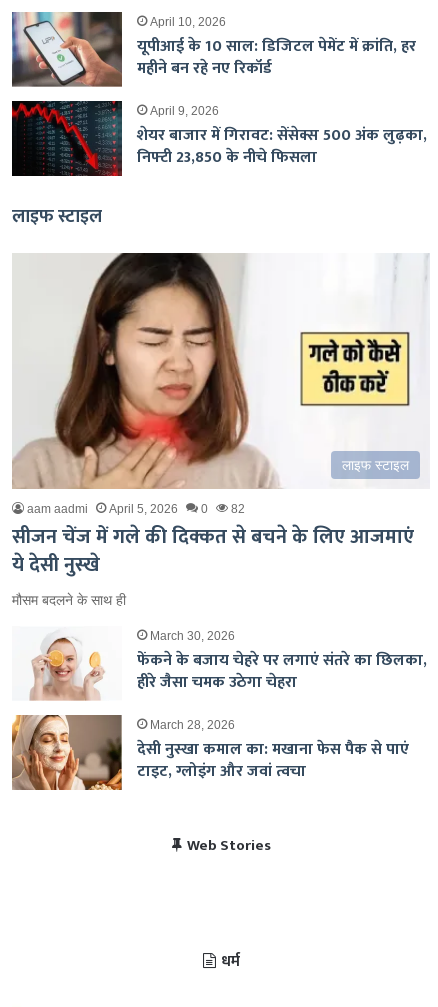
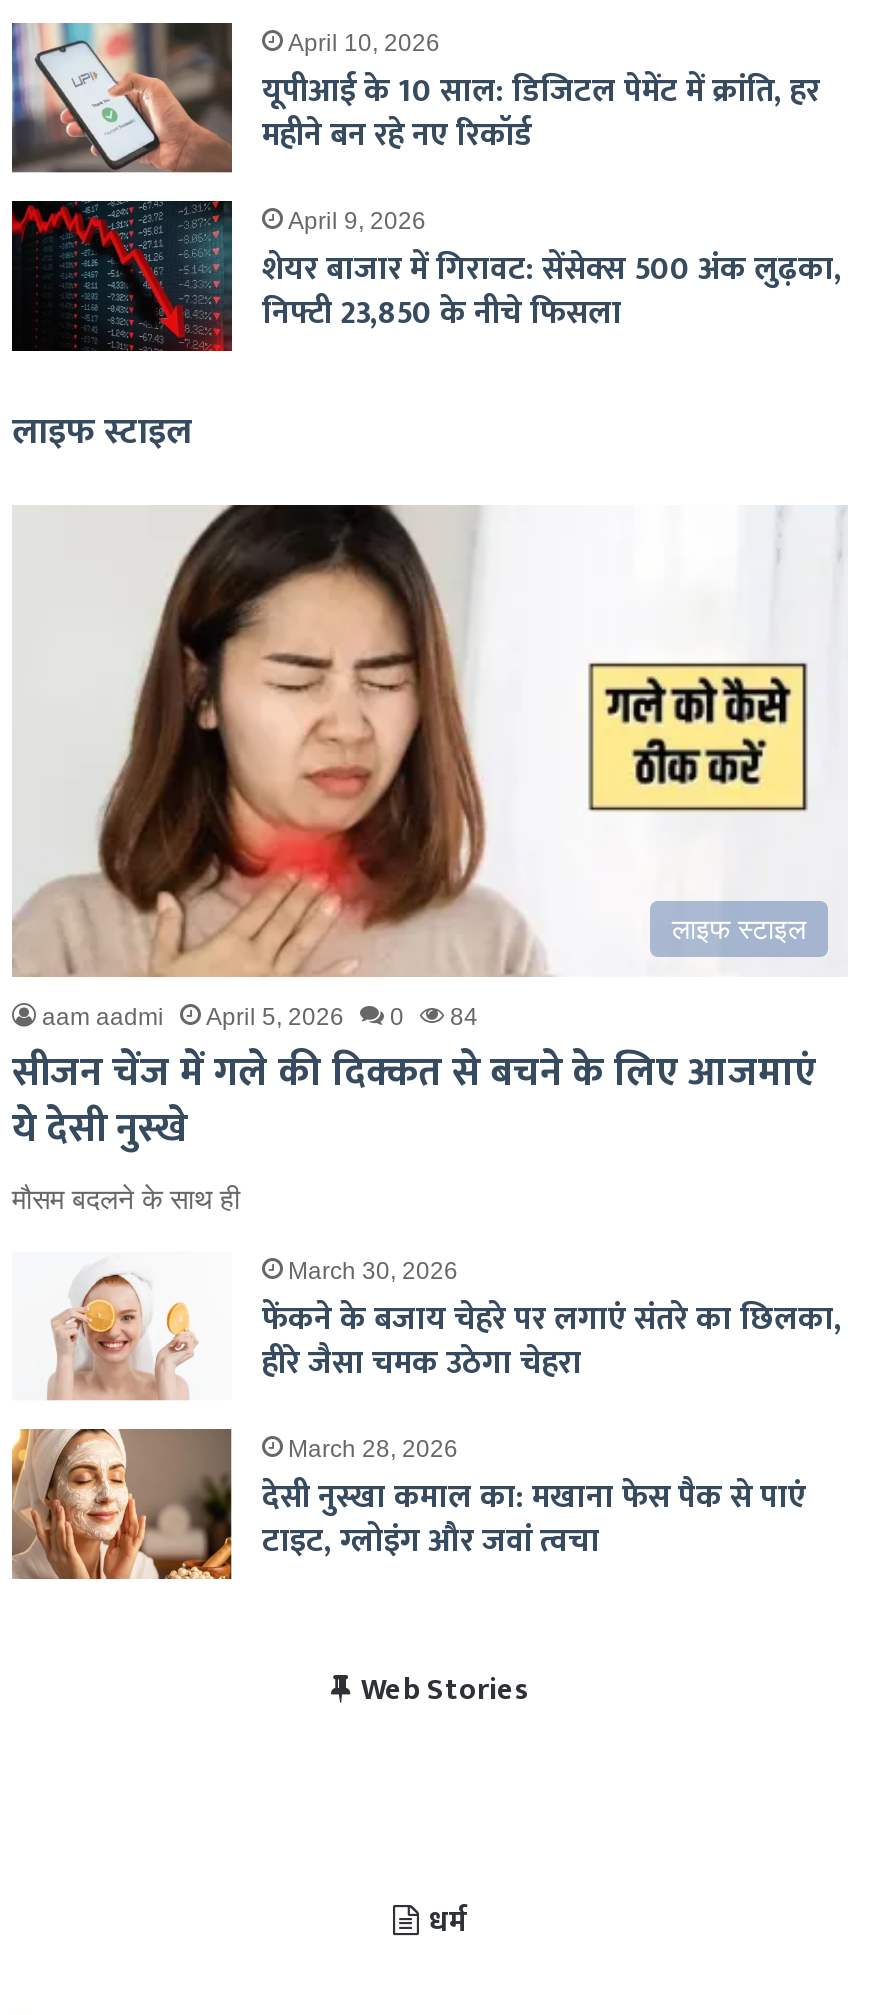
[27,502,245,516] aam aadmi April 5, 2026 0 82 -> [42,1003,478,1031] aam aadmi April 5, 2026 0 84

